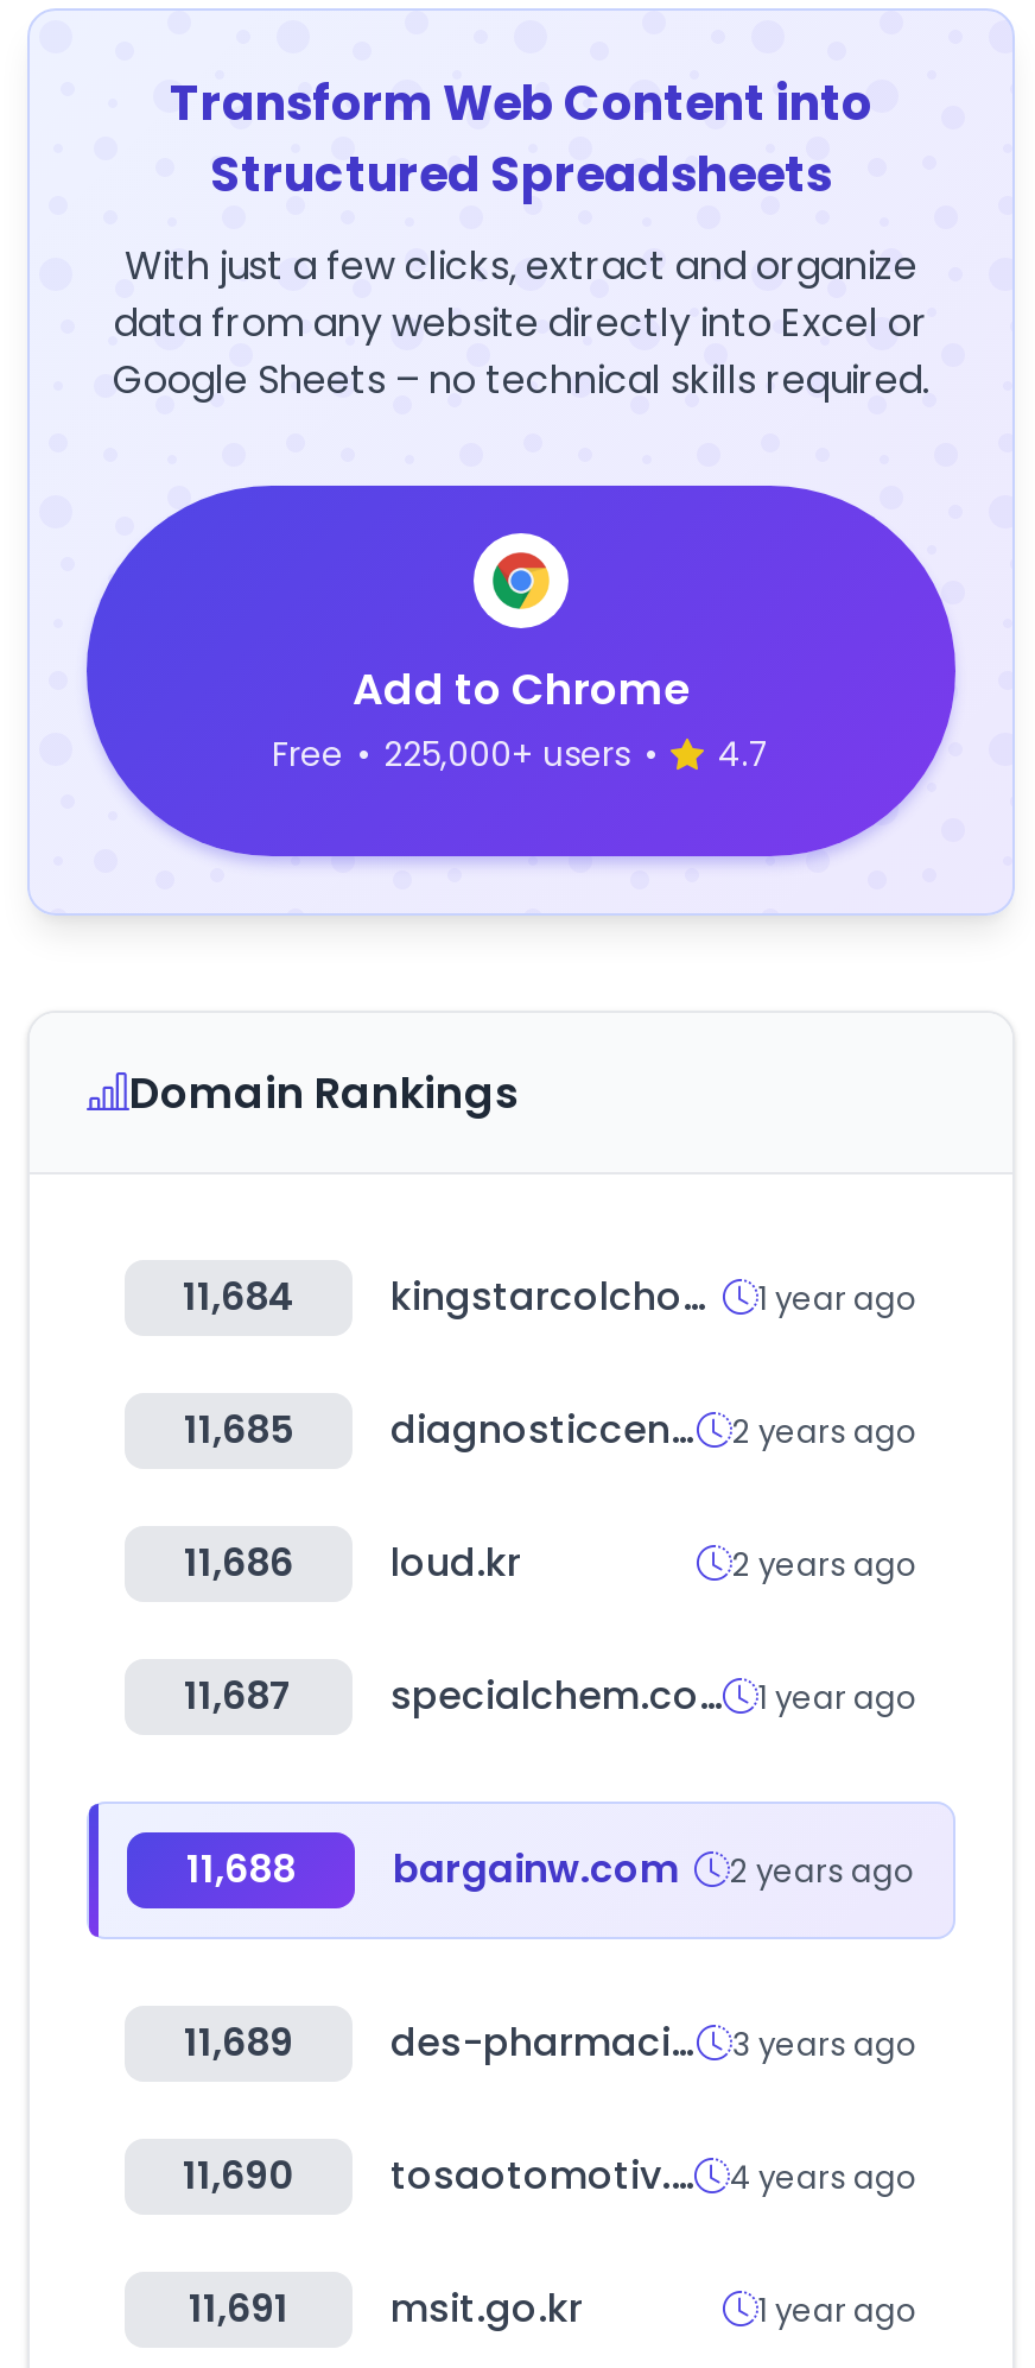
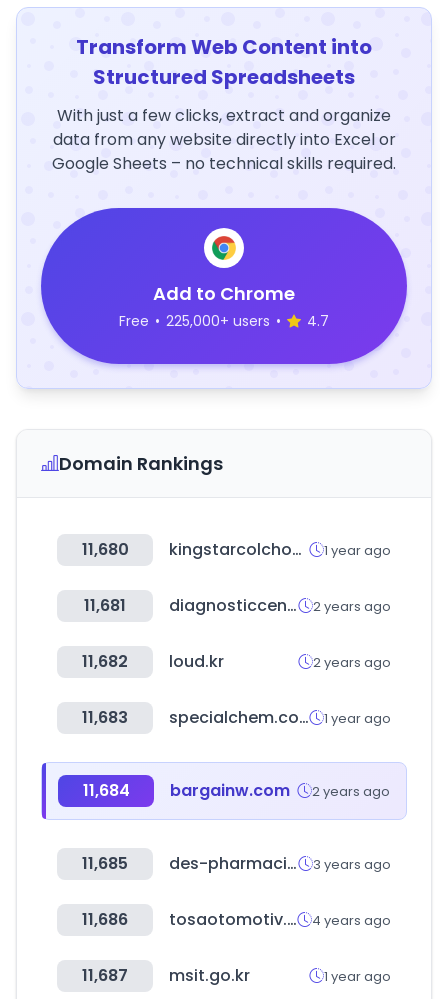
[183,1270,294,1324] 11,684 -> [81,538,128,561] 11,680
[184,1403,293,1457] 11,685 -> [84,594,126,617] 11,681
[184,1536,521,1590] 11,686 loud.kr -> [82,650,224,673] 11,682 loud.kr
[184,1669,293,1723] 11,687 -> [82,706,128,729] 11,683
[186,1842,915,1897] 11,688 bargainw.com 2 years ago -> [82,779,390,802] 11,684 bargainw.com 2 years ago
[184,2015,293,2070] 11,689 -> [82,852,128,875] 11,685
[183,2148,294,2203] 11,690 -> [82,908,128,931] 11,686
[189,2281,583,2336] 11,691 msit.go.kr -> [82,964,250,987] 11,687 msit.go.kr

